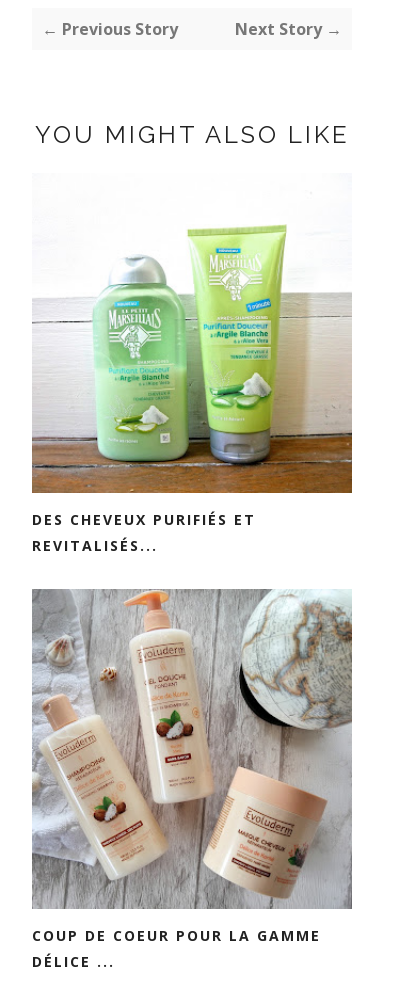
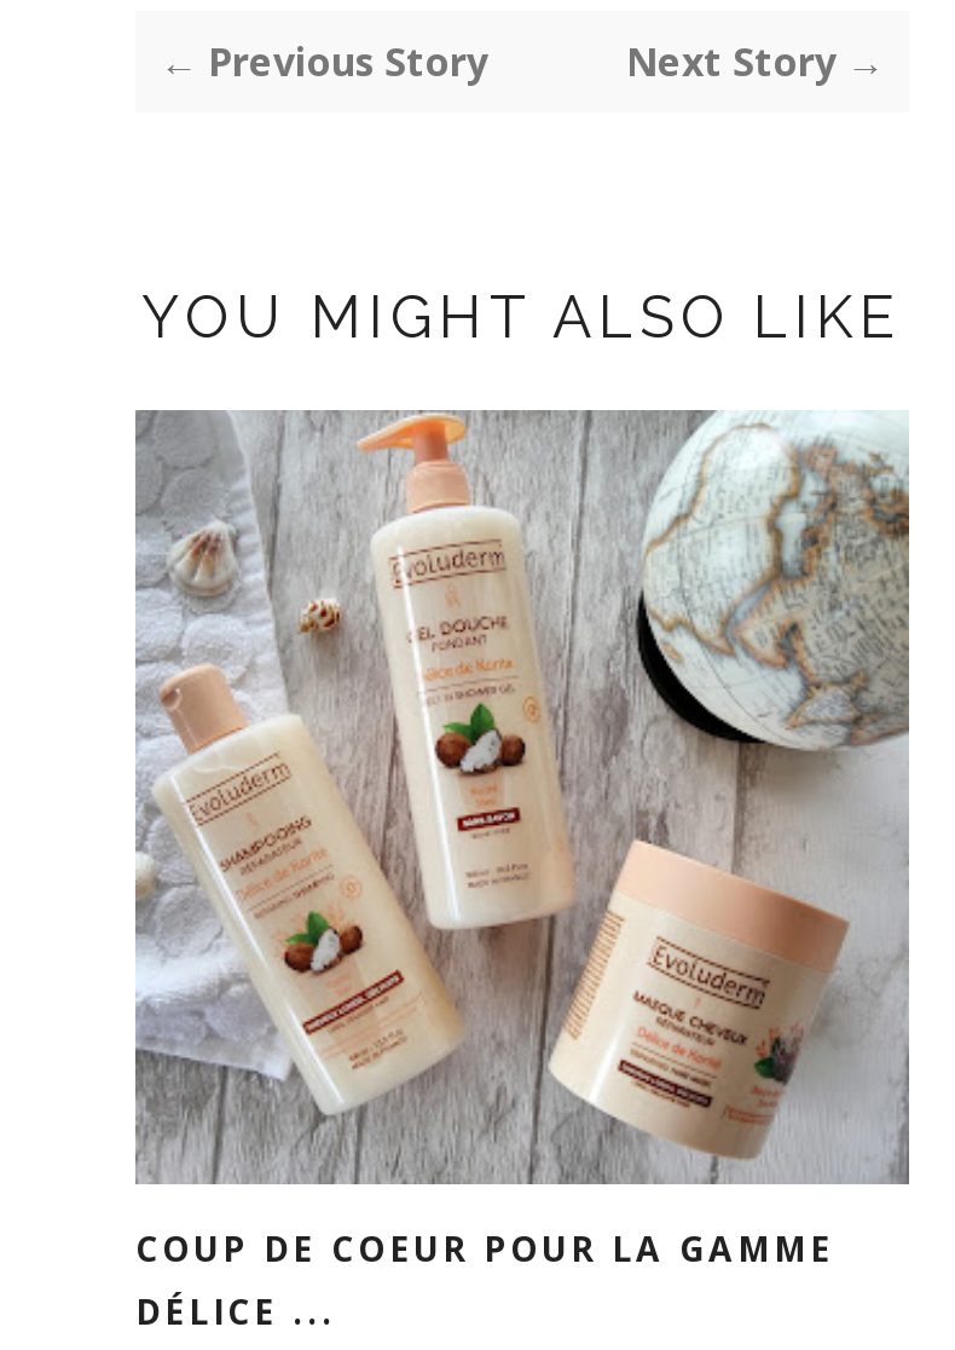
[32,224,353,555] [image] | DES CHEVEUX PURIFIÉS ET | REVITALISÉS... -> none

